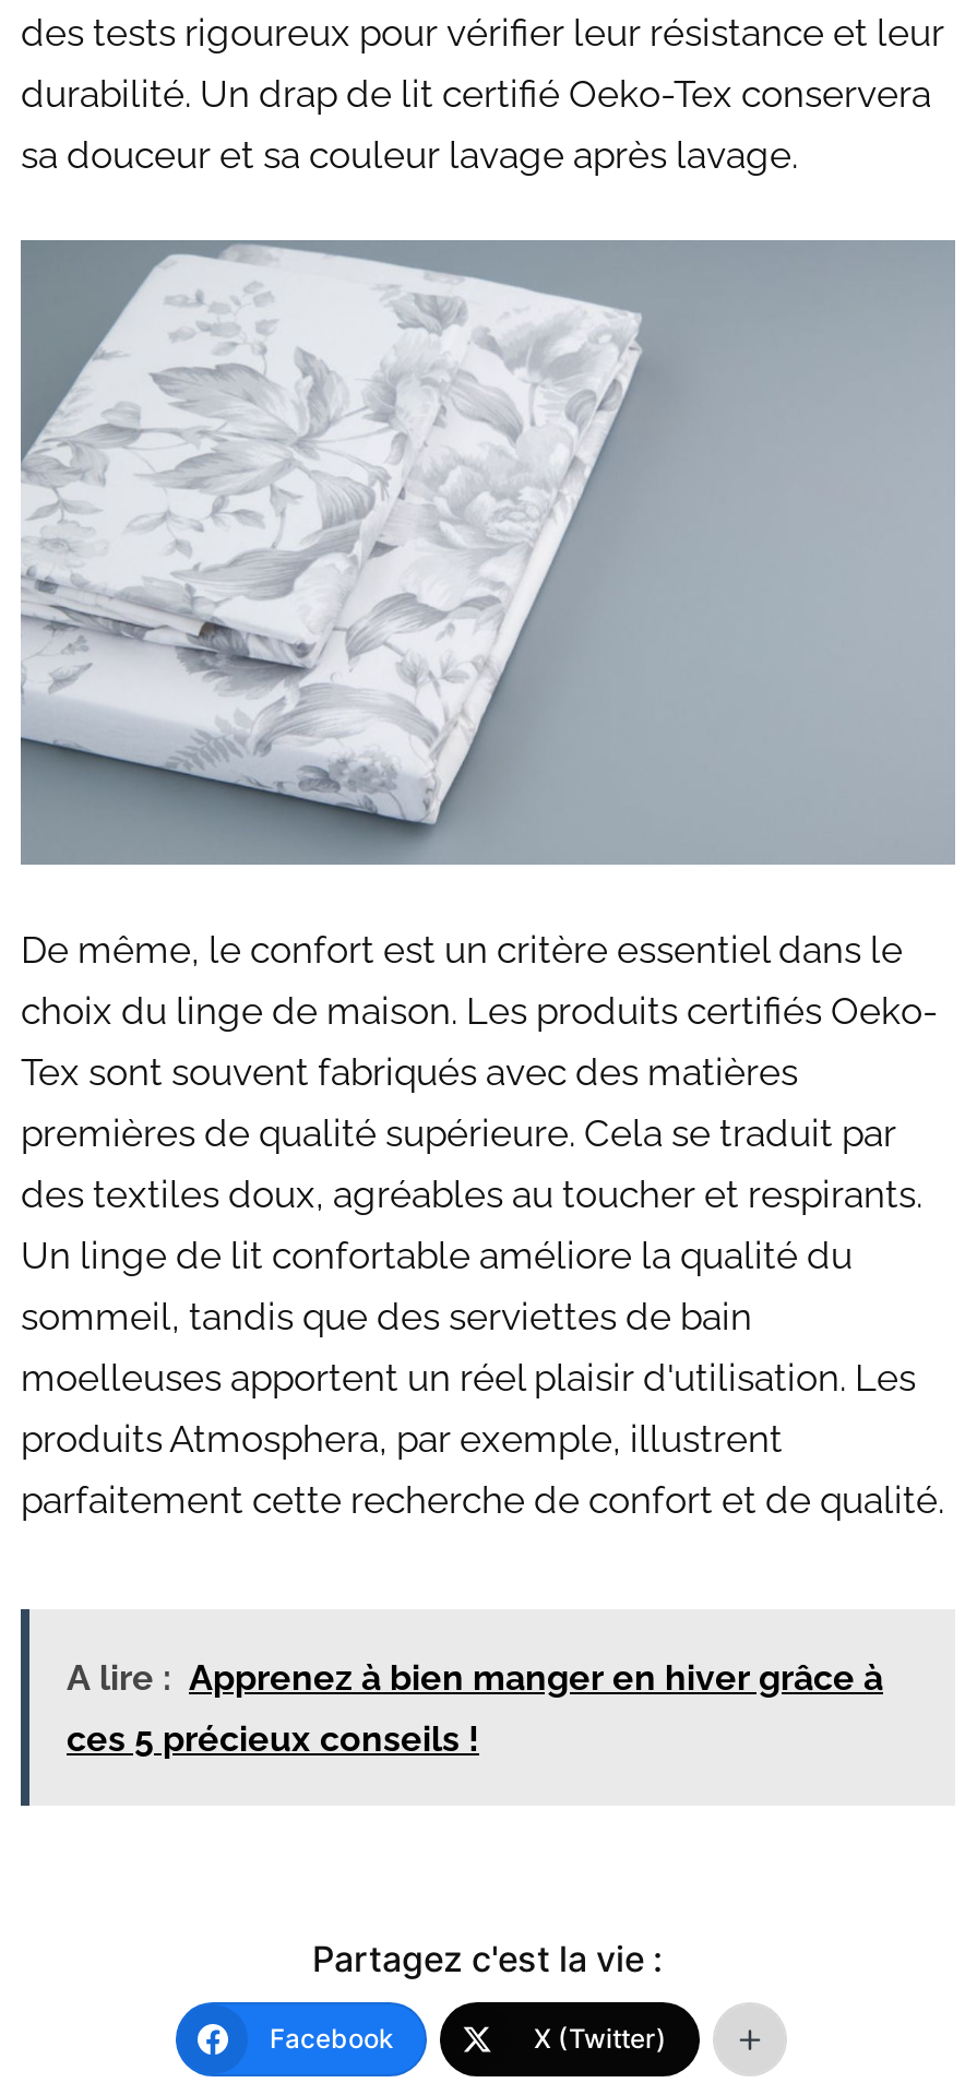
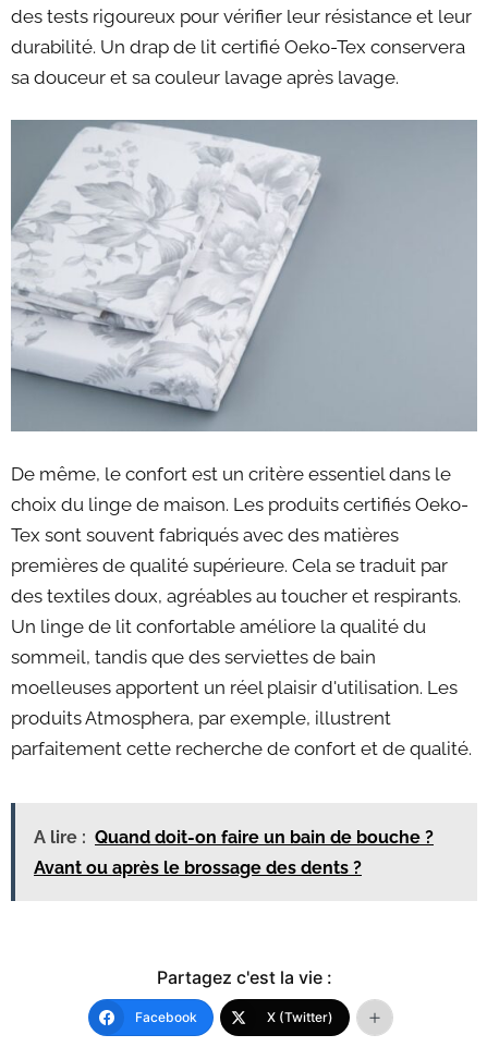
[67,1657,883,1698] A lire : Apprenez à bien manger en hiver grâce à -> [34,827,434,848] A lire : Quand doit-on faire un bain de bouche ?
[67,1718,479,1760] ces 5 précieux conseils ! -> [34,858,362,878] Avant ou après le brossage des dents ?

